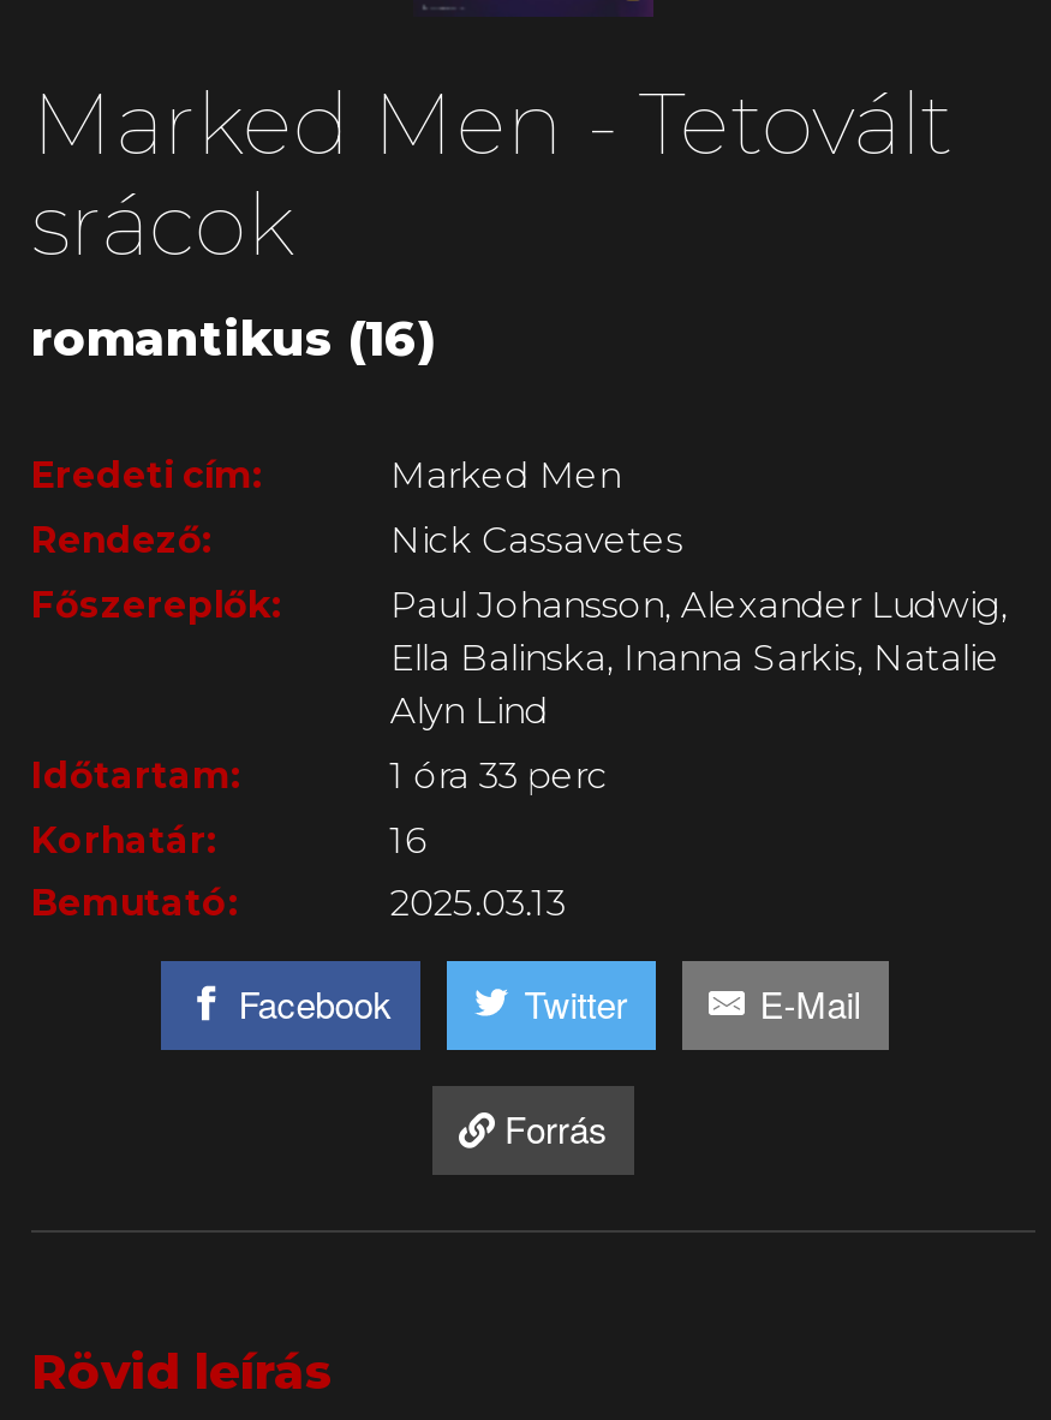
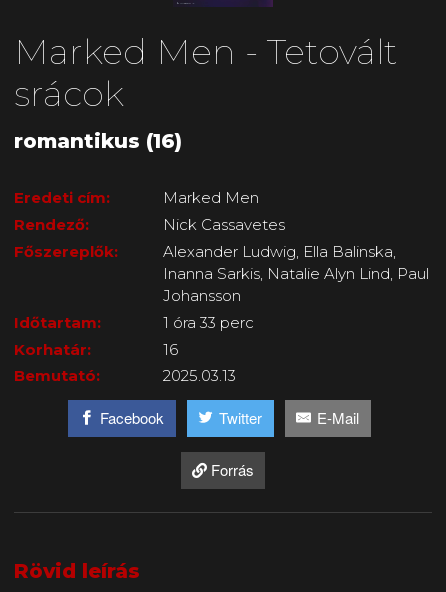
[390,581,1007,733] Paul Johansson, Alexander Ludwig, | Ella Balinska, Inanna Sarkis, Natalie | Alyn Lind -> [163,242,429,305] Alexander Ludwig, Ella Balinska, | Inanna Sarkis, Natalie Alyn Lind, Paul | Johansson

